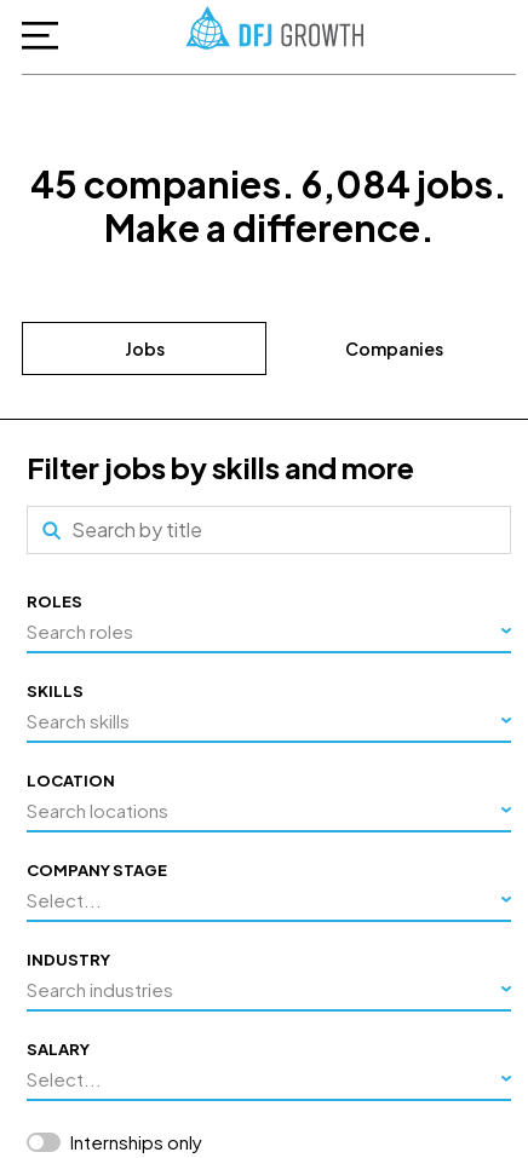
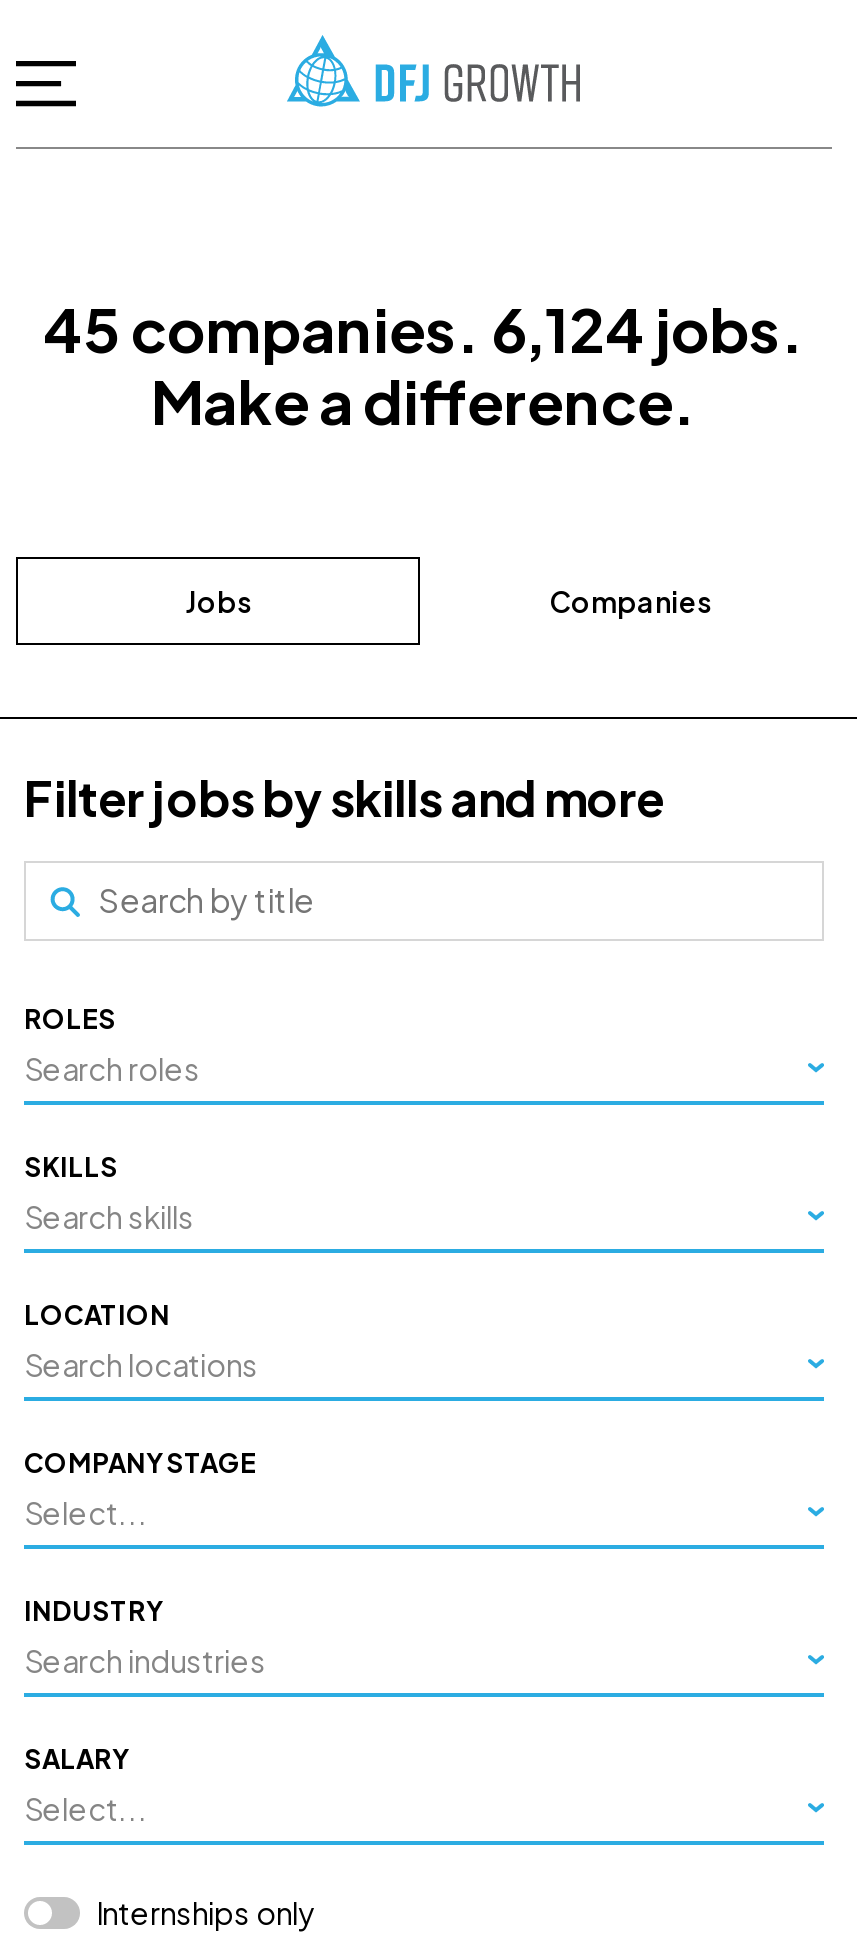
[30,161,507,207] 45 companies. 6,084 jobs. -> [43,291,805,367] 45 companies. 6,124 jobs.

